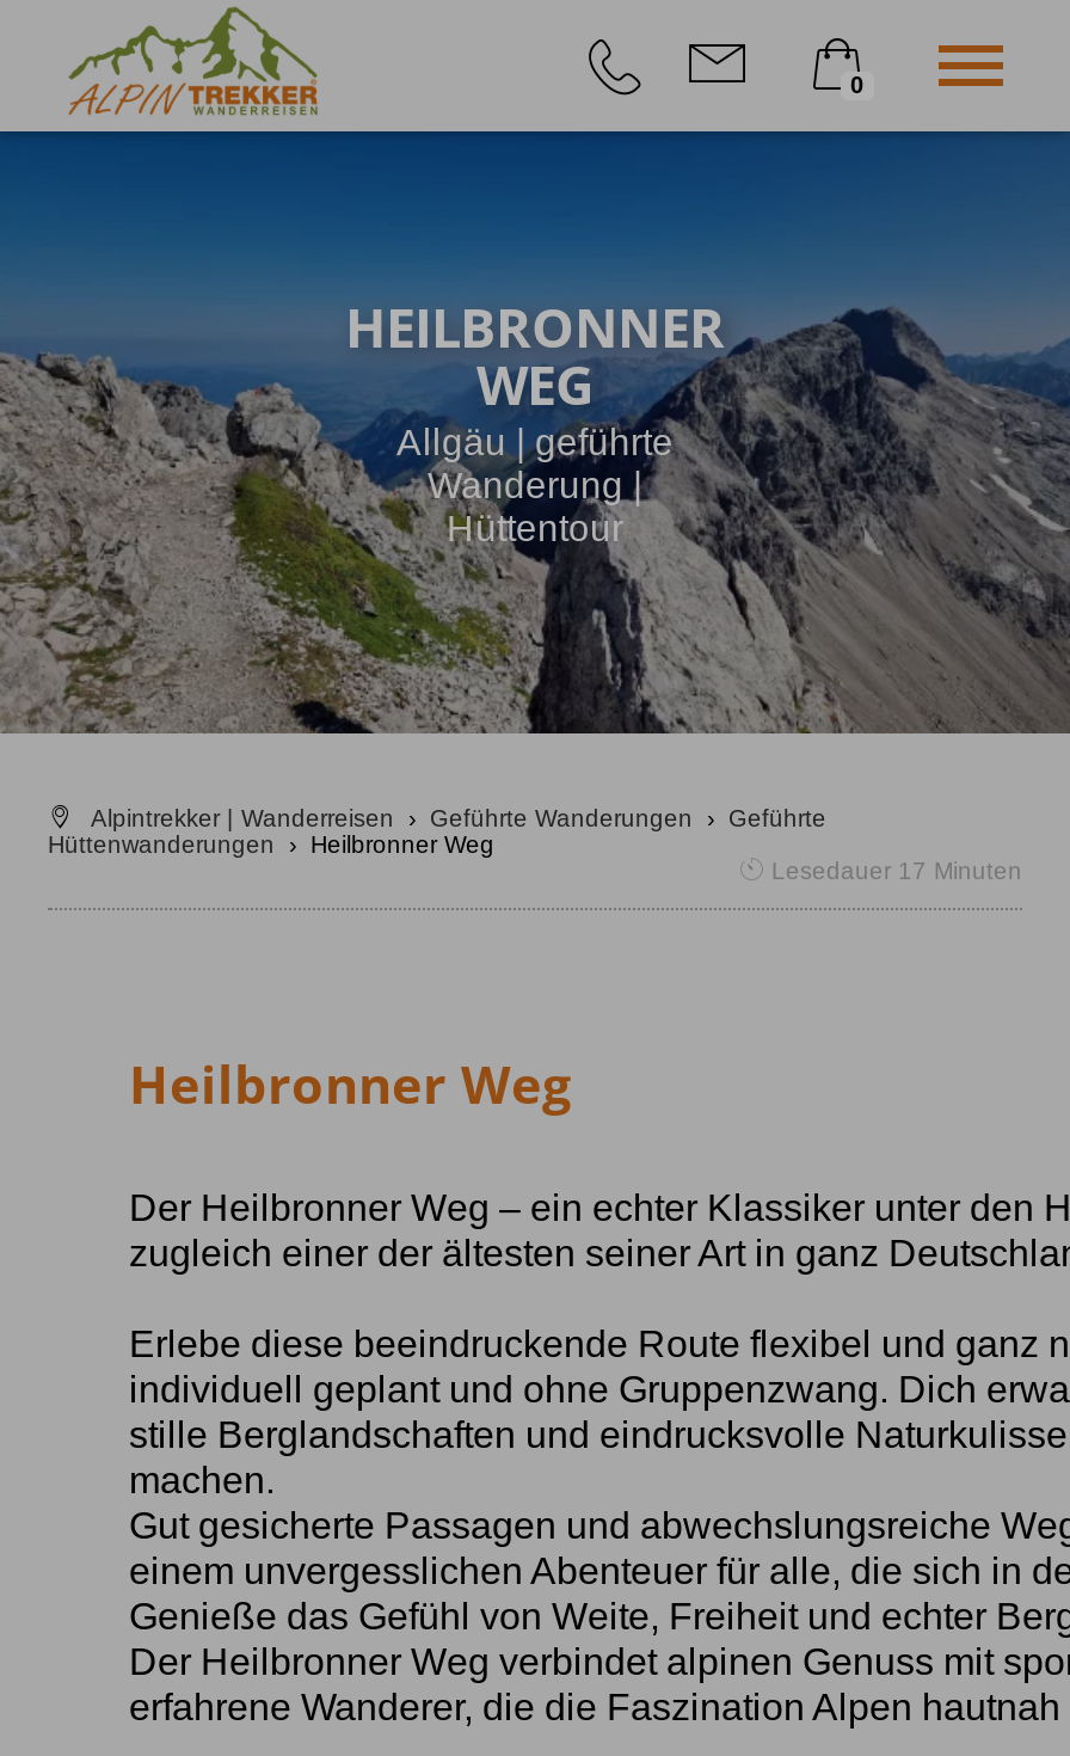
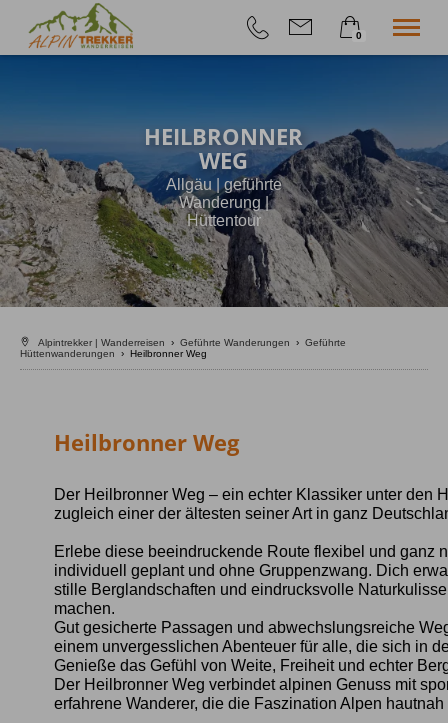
[764,858,1022,884] Lesedauer 17 Minuten -> none

